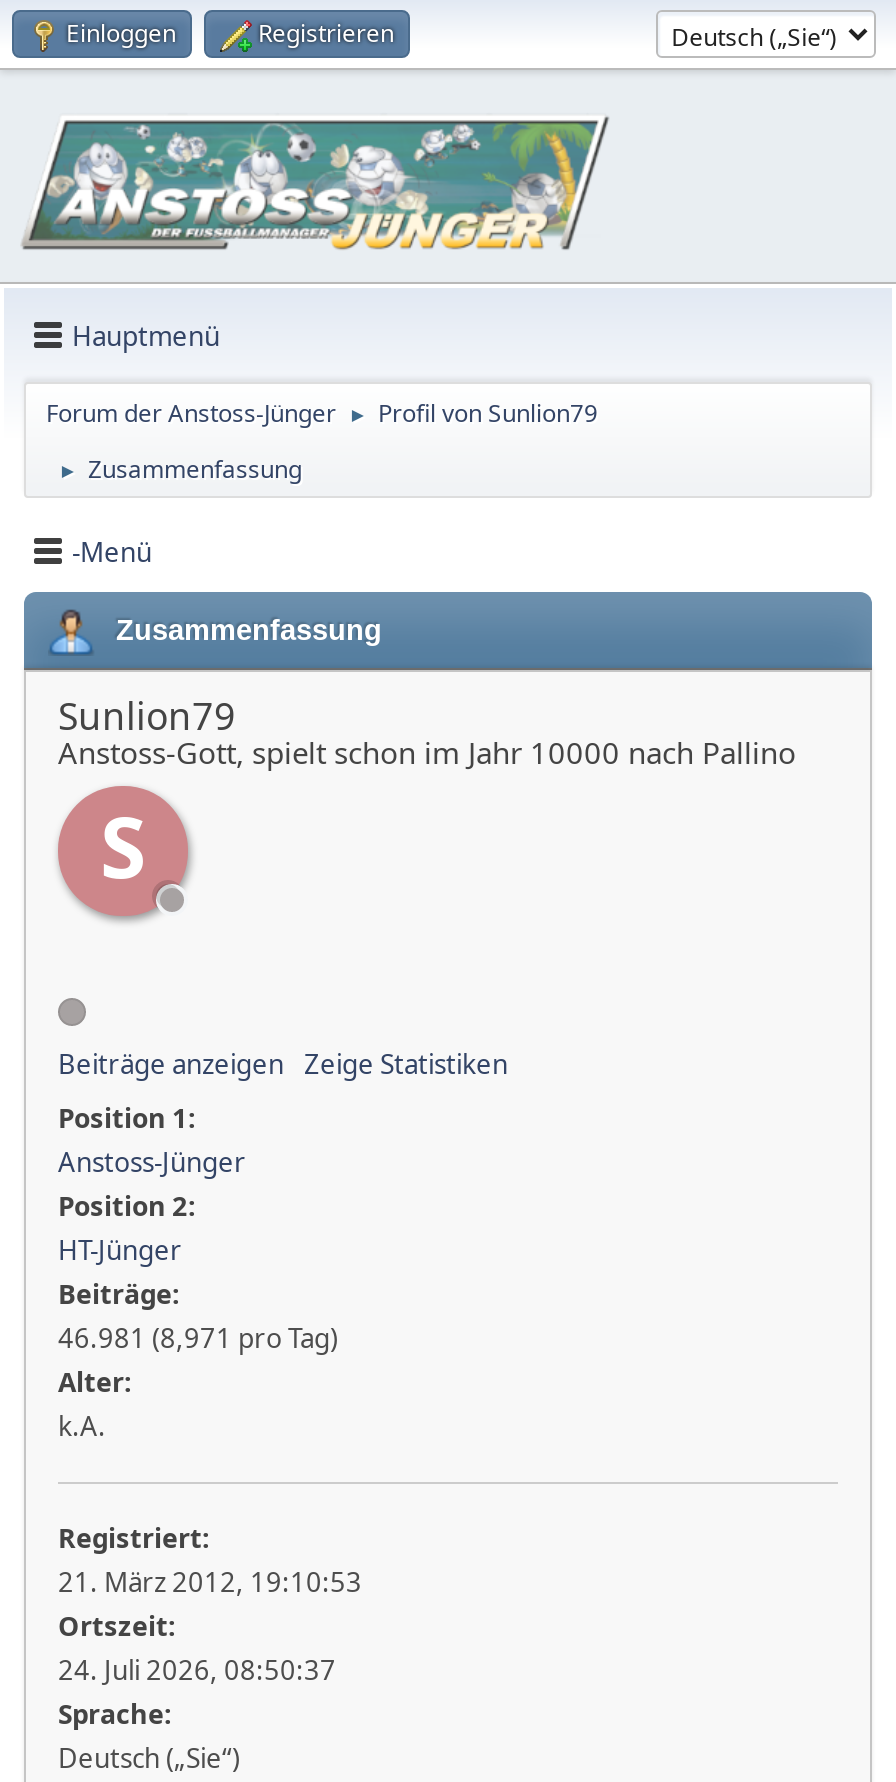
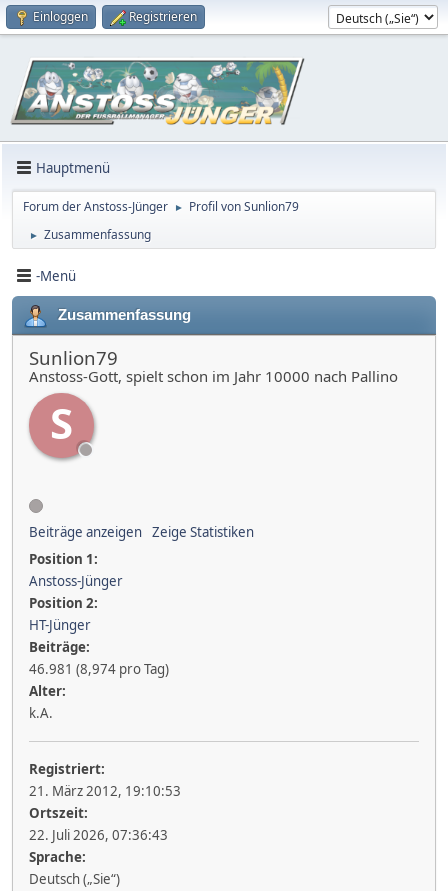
[58,1320,338,1356] 46.981 (8,971 pro Tag) -> [29,660,169,678] 46.981 (8,974 pro Tag)
[58,1652,336,1688] 24. Juli 2026, 08:50:37 -> [29,826,168,844] 22. Juli 2026, 07:36:43

